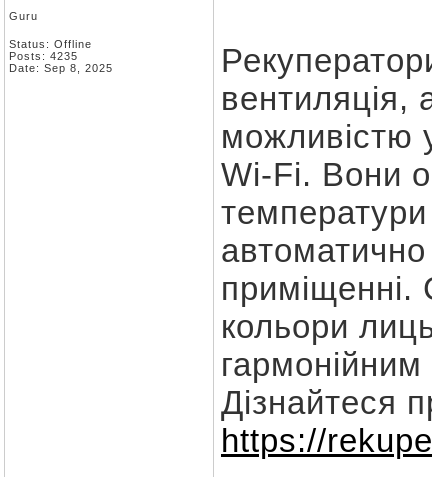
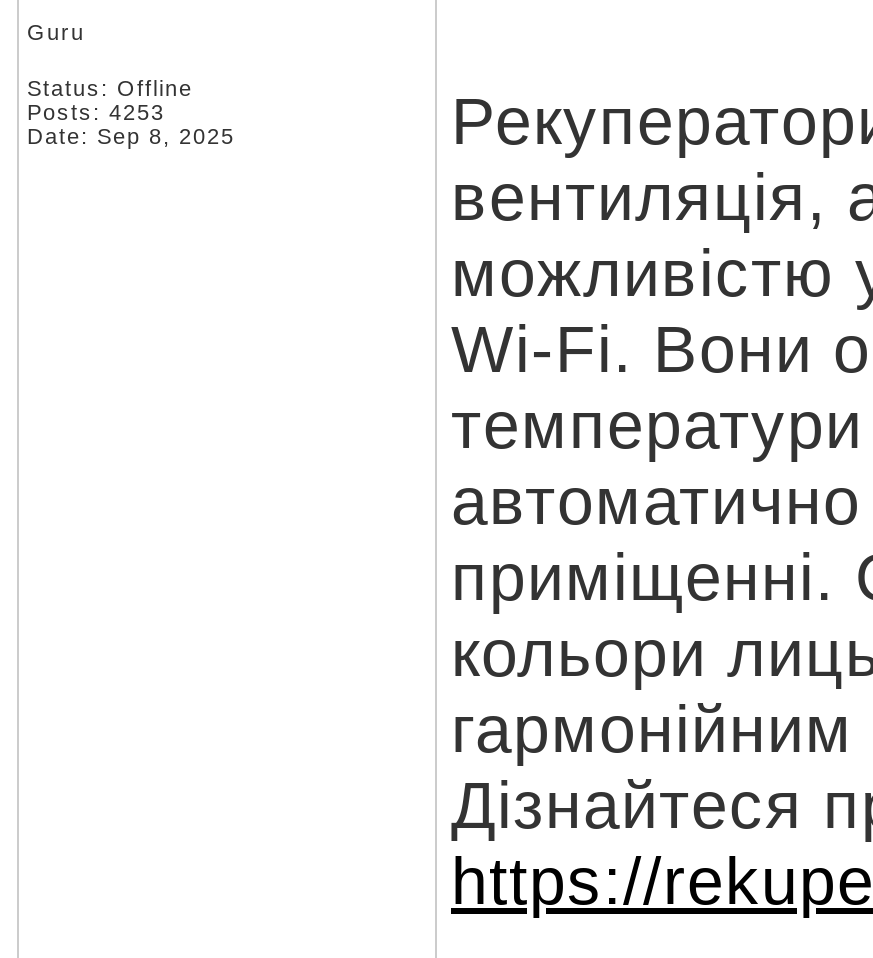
[9,50,78,62] Posts: 4235 -> [27,100,165,124] Posts: 4253

